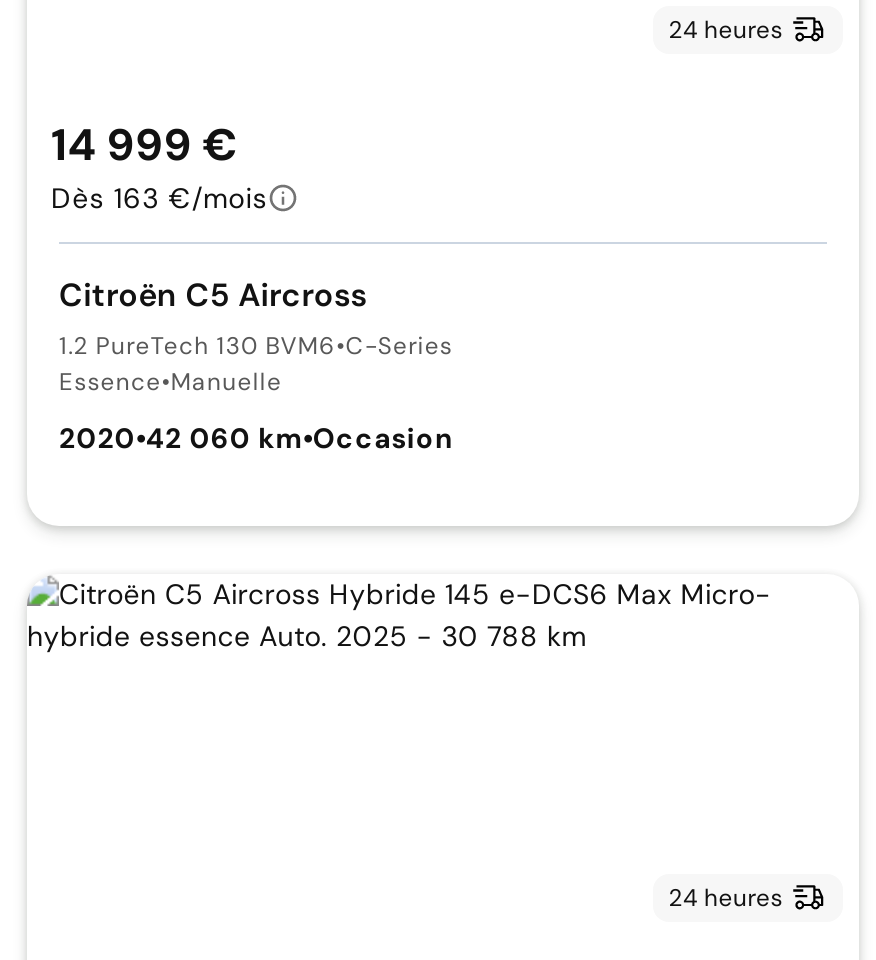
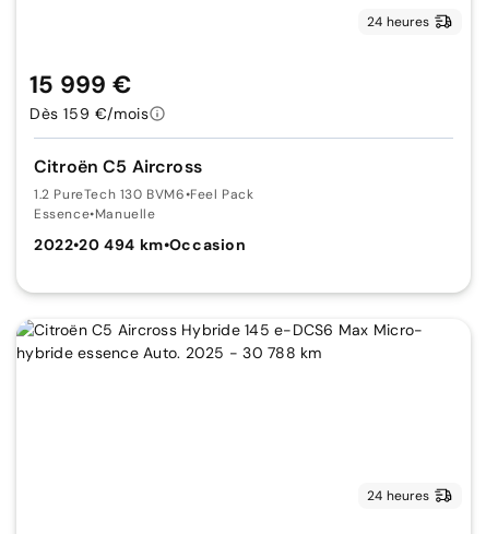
[51,116,237,174] 14 999 € -> [29,69,131,100] 15 999 €
[51,180,268,216] Dès 163 €/mois -> [29,104,149,123] Dès 159 €/mois
[59,330,453,362] 1.2 PureTech 130 BVM6•C-Series -> [34,185,254,203] 1.2 PureTech 130 BVM6•Feel Pack
[59,420,454,456] 2020•42 060 km•Occasion -> [34,235,246,254] 2022•20 494 km•Occasion

